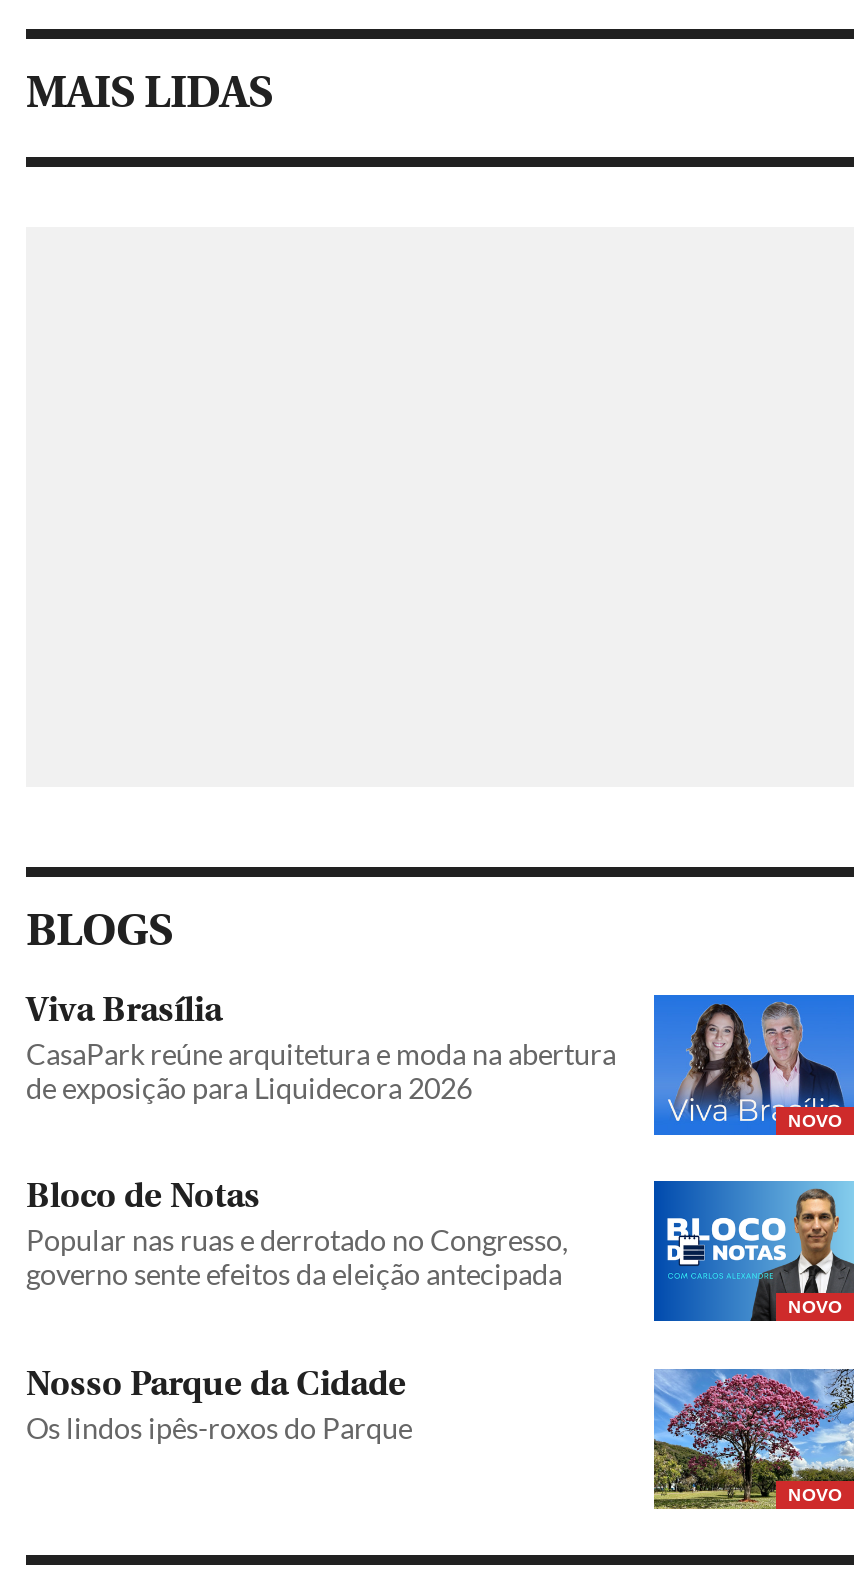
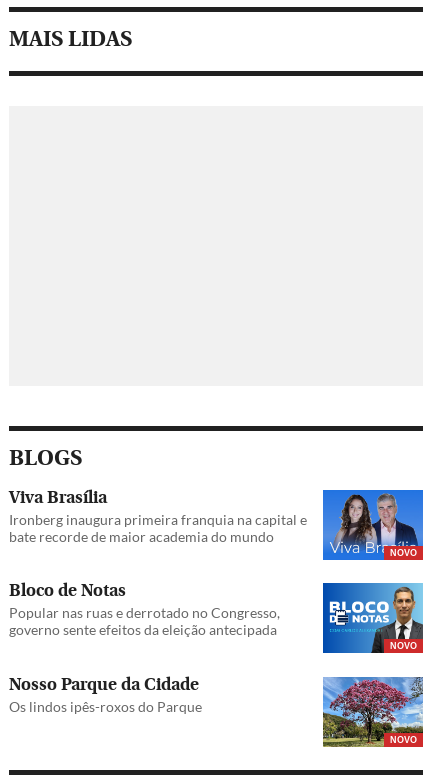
[26,1037,616,1105] CasaPark reúne arquitetura e moda na abertura | de exposição para Liquidecora 2026 -> [9,511,307,545] Ironberg inaugura primeira franquia na capital e | bate recorde de maior academia do mundo

